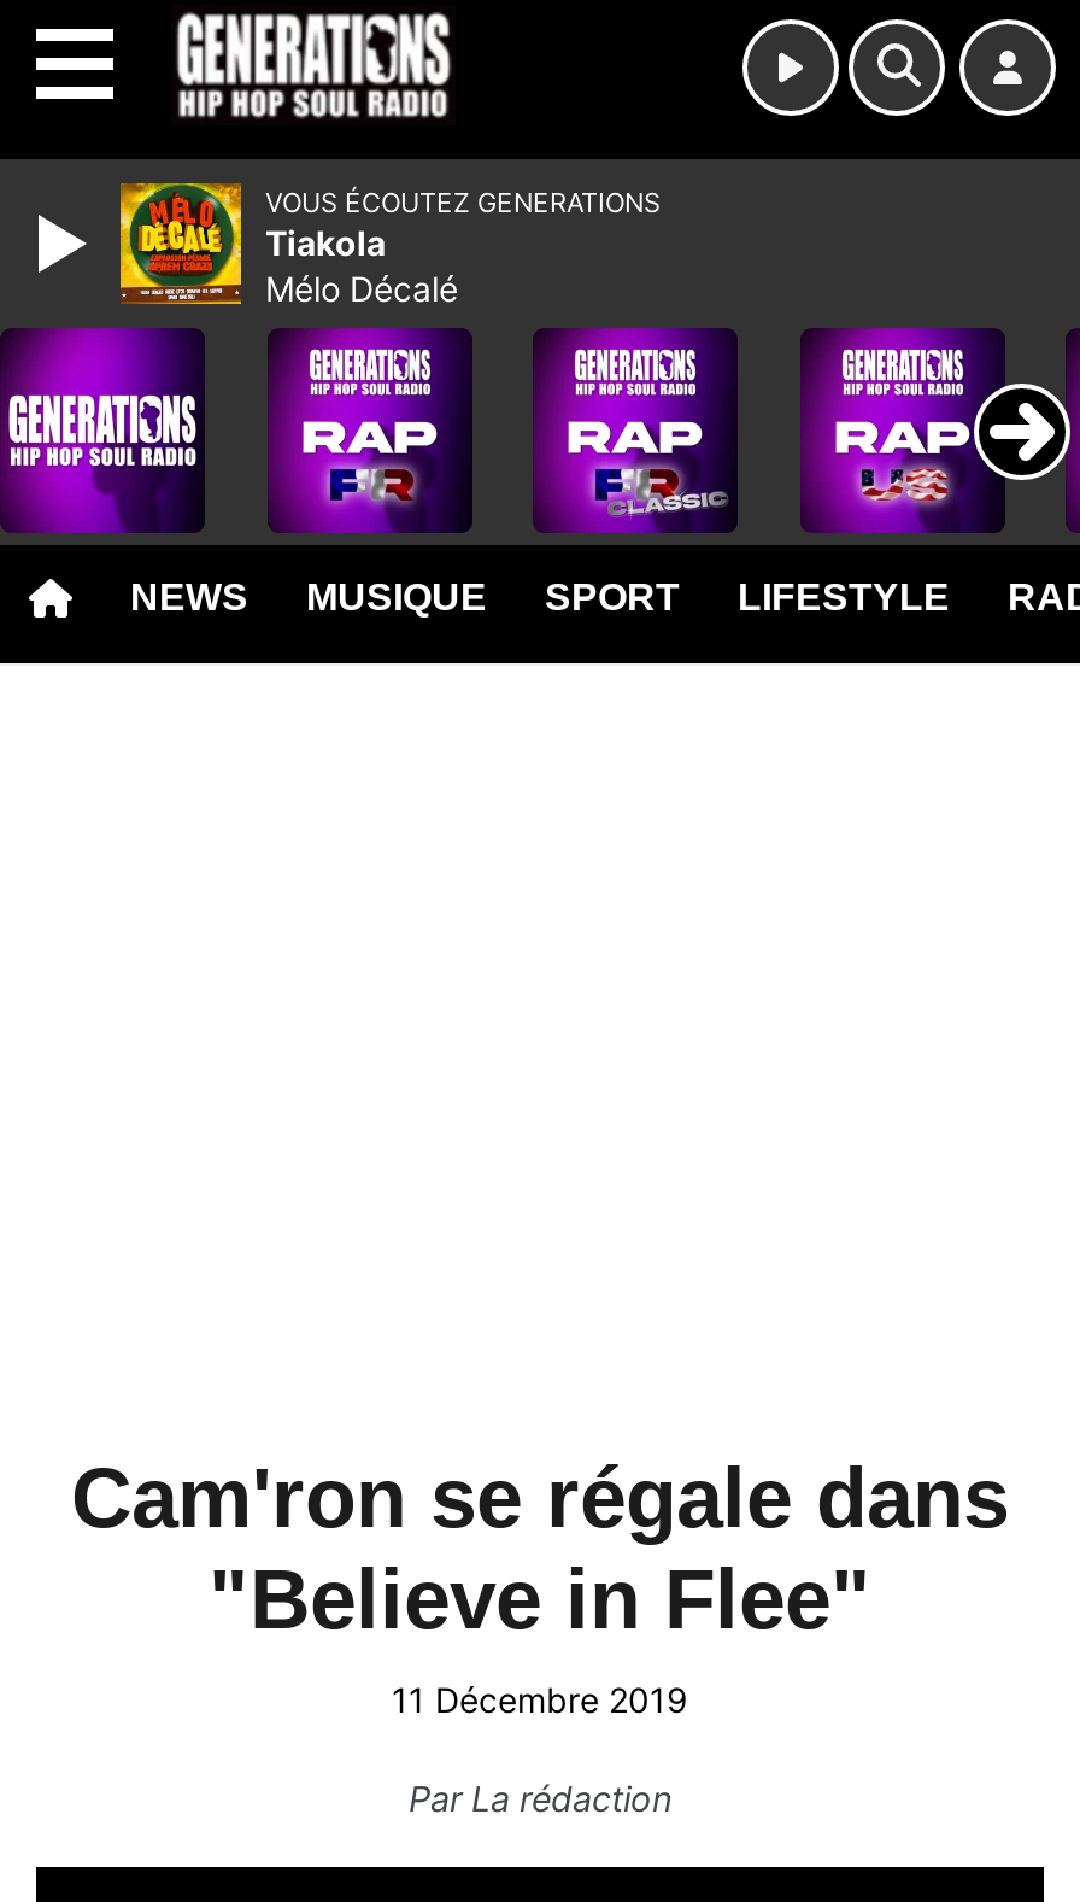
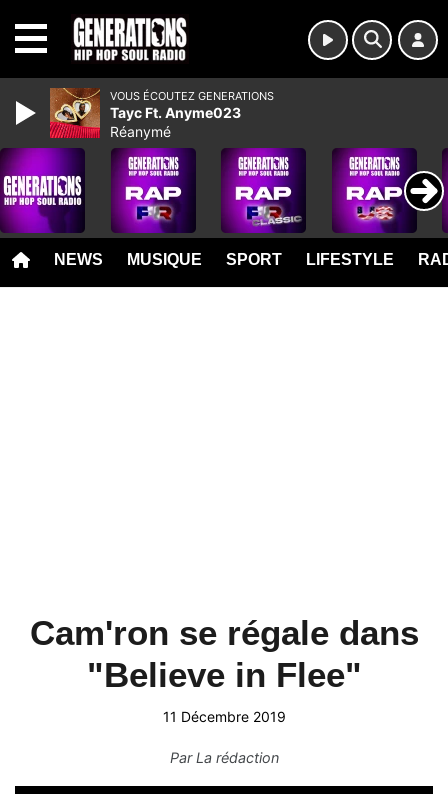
[118,181,458,309] [image] | Tiakola | Mélo Décalé -> [49,88,241,140] [image] | Tayc Ft. Anyme023 | Réanymé

